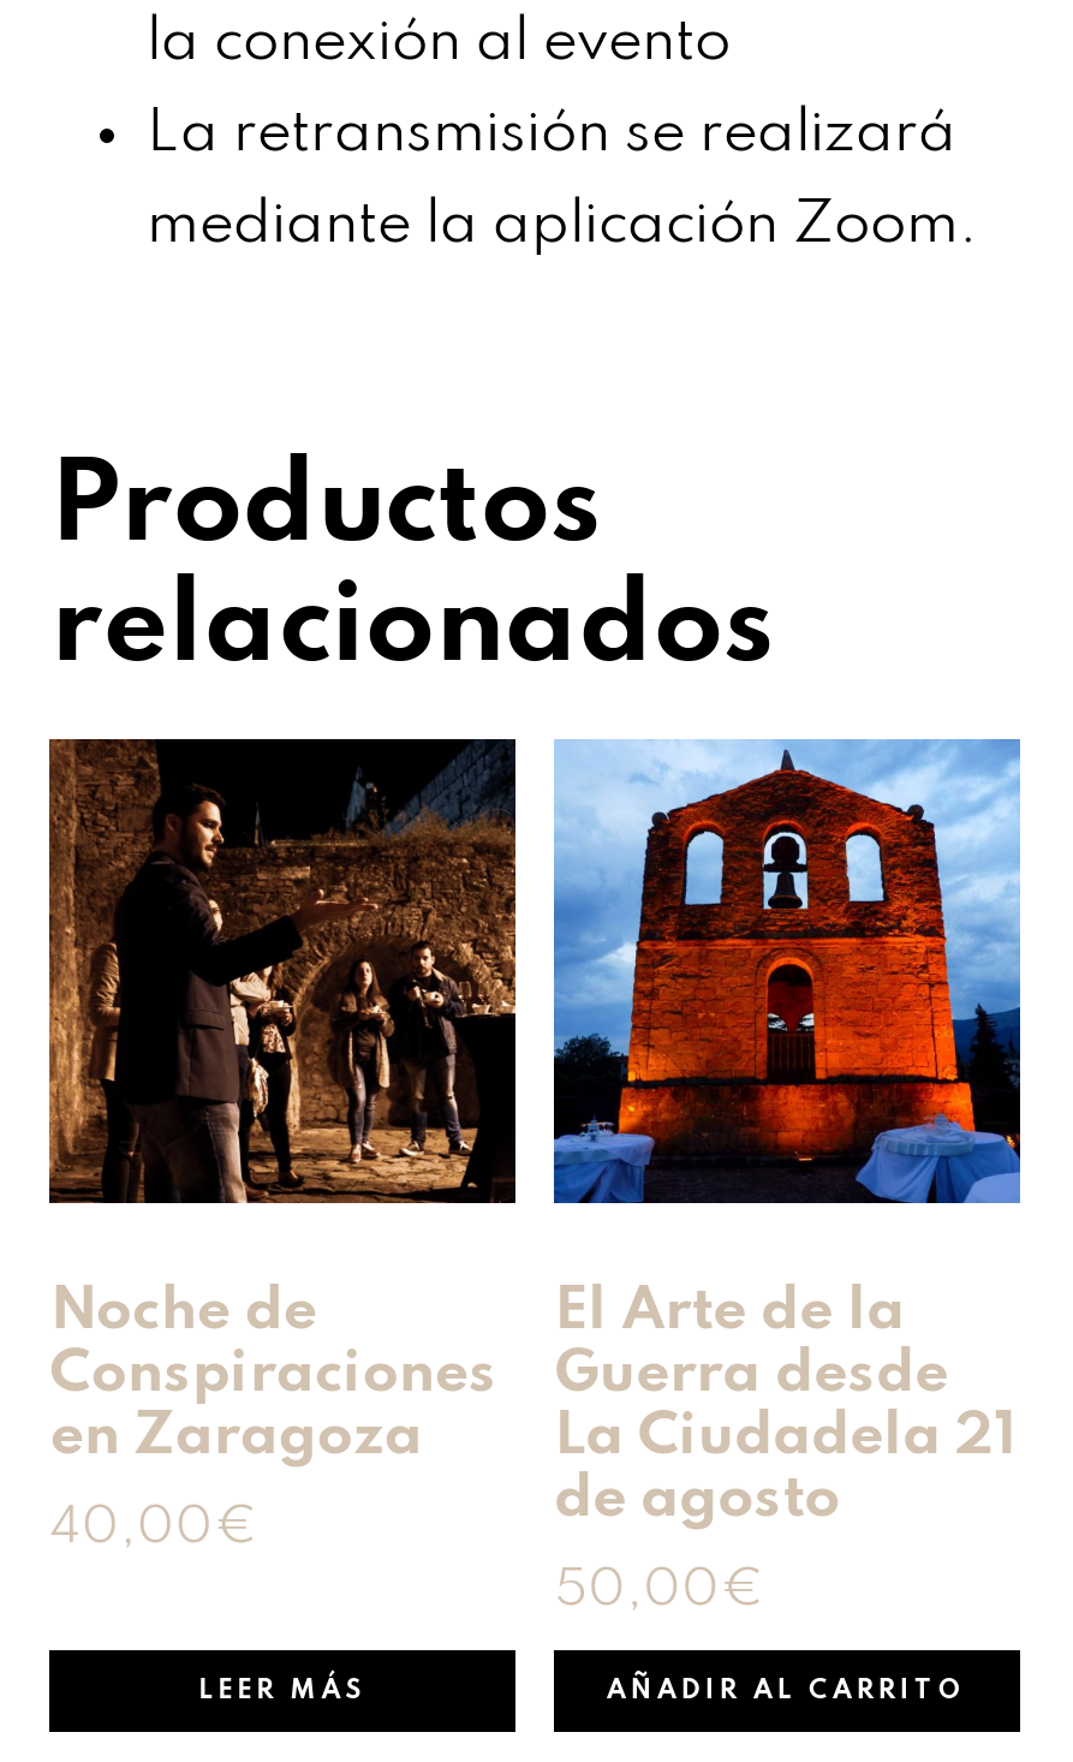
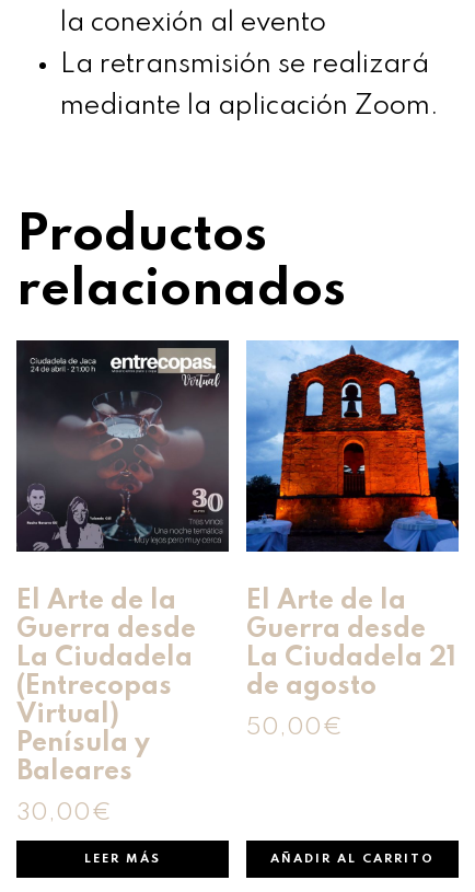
[47,739,518,1468] [image] | Noche de | Conspiraciones | en Zaragoza -> [15,340,229,786] [image] | El Arte de la | Guerra desde | La Ciudadela | (Entrecopas | Virtual) | Penísula y | Baleares
[50,1504,259,1555] 40,00 € -> [17,803,112,826] 30,00 €

